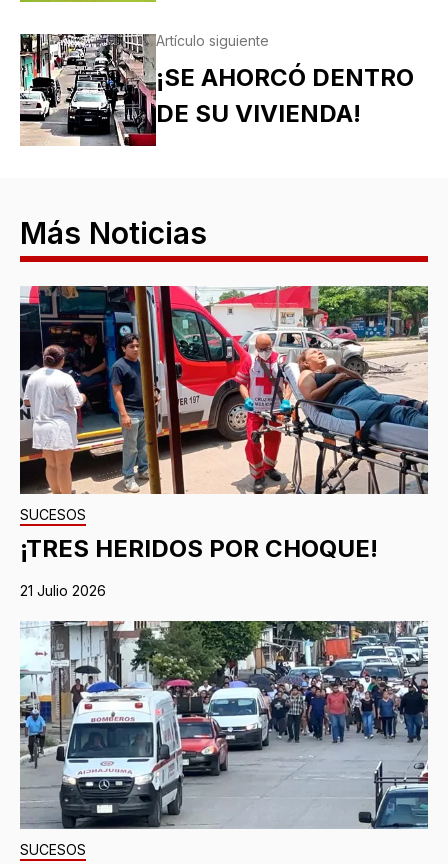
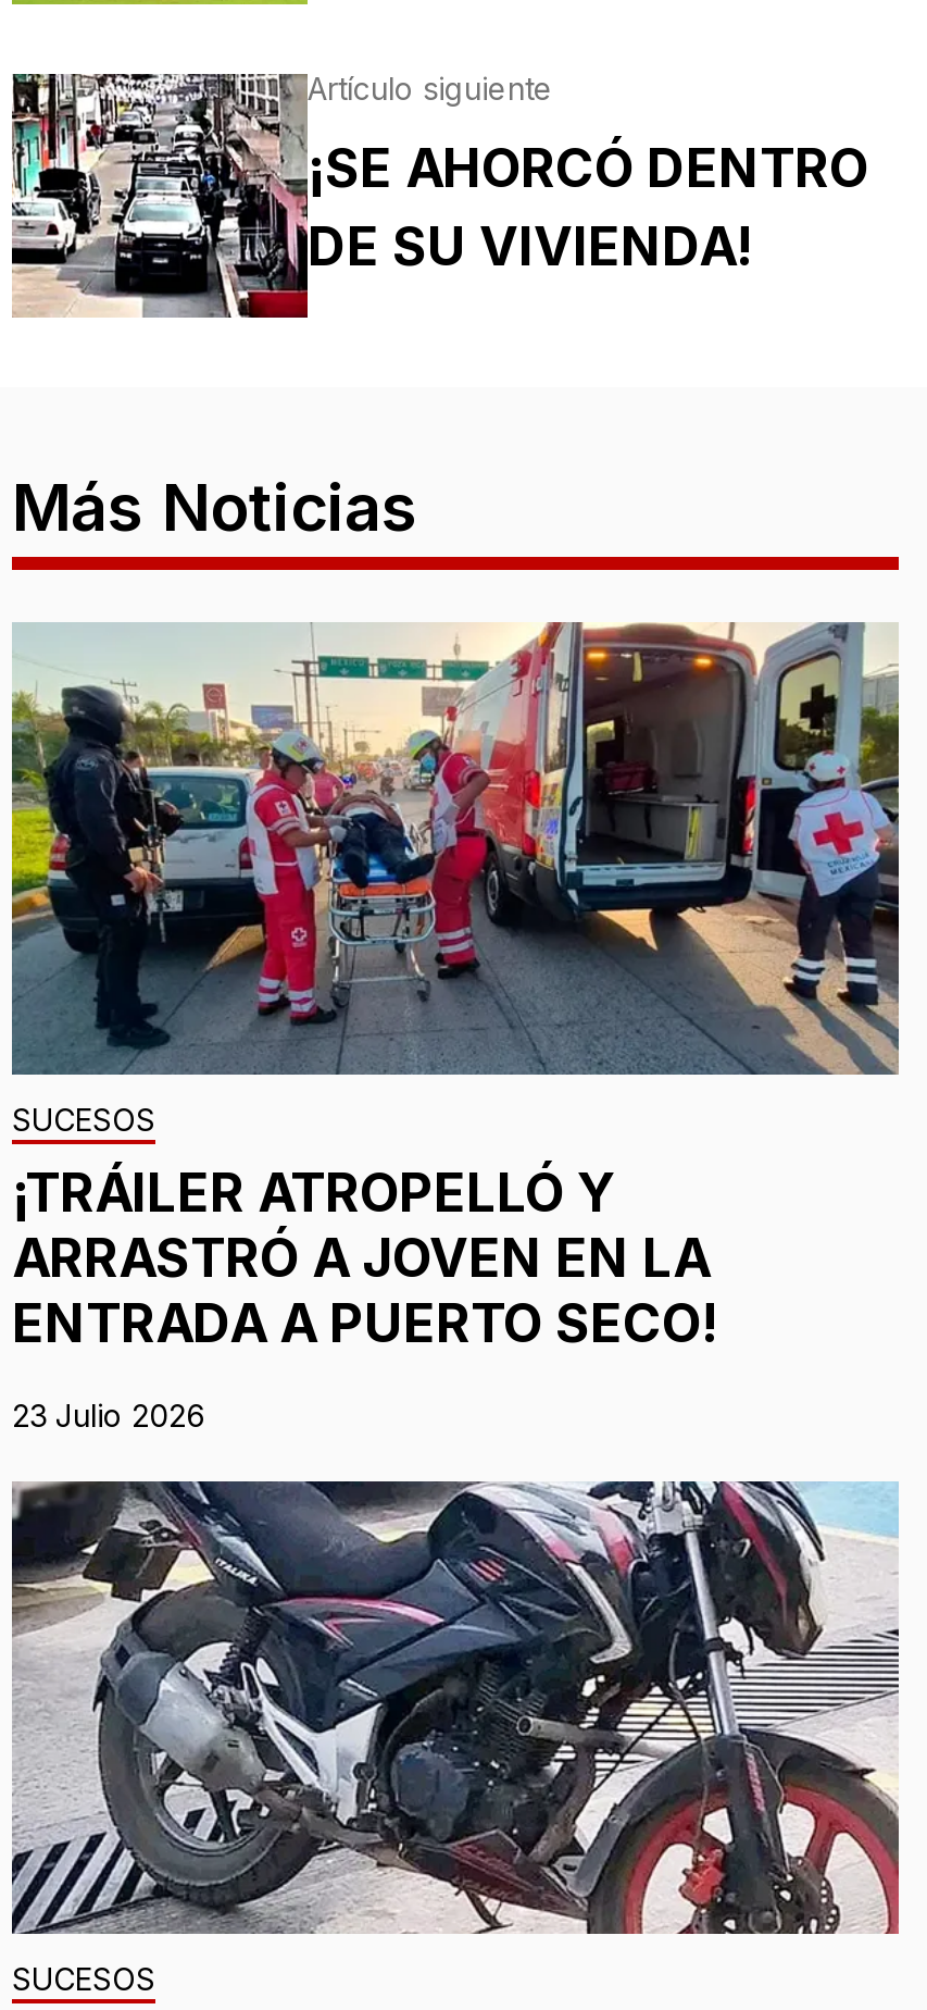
[19,285,429,563] [image] | ¡TRES HERIDOS POR CHOQUE! -> [10,620,901,1355] [image] | ¡TRÁILER ATROPELLÓ Y | ARRASTRÓ A JOVEN EN LA | ENTRADA A PUERTO SECO!
[20,582,106,599] 21 Julio 2026 -> [12,1397,205,1434] 23 Julio 2026
[20,620,429,829] [image] -> [12,1479,901,1936] [image]

